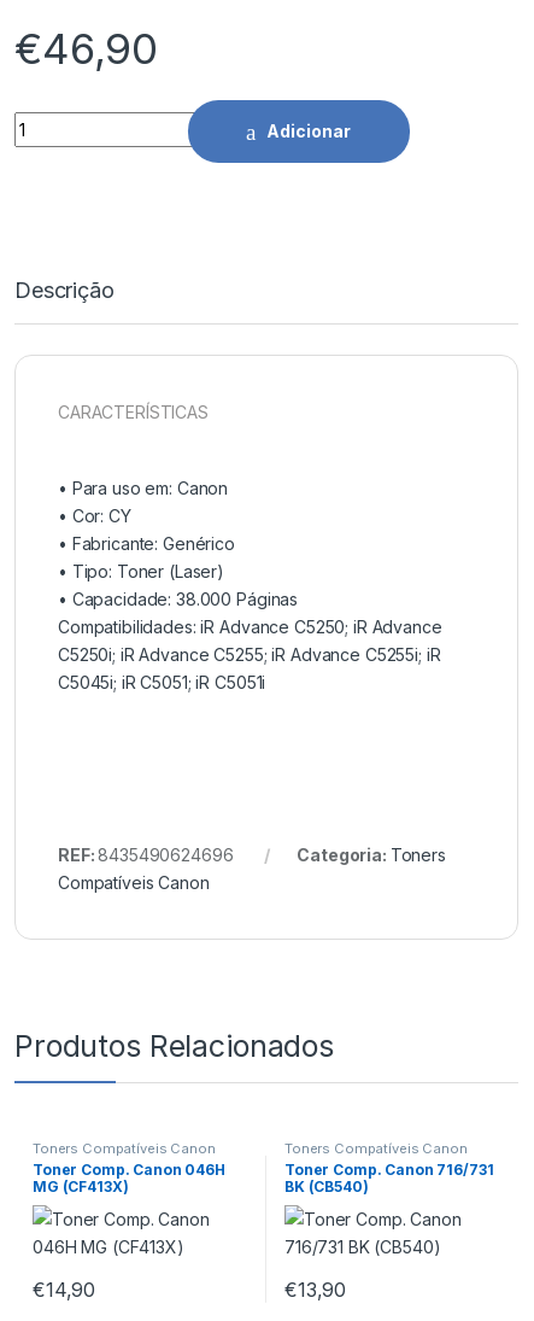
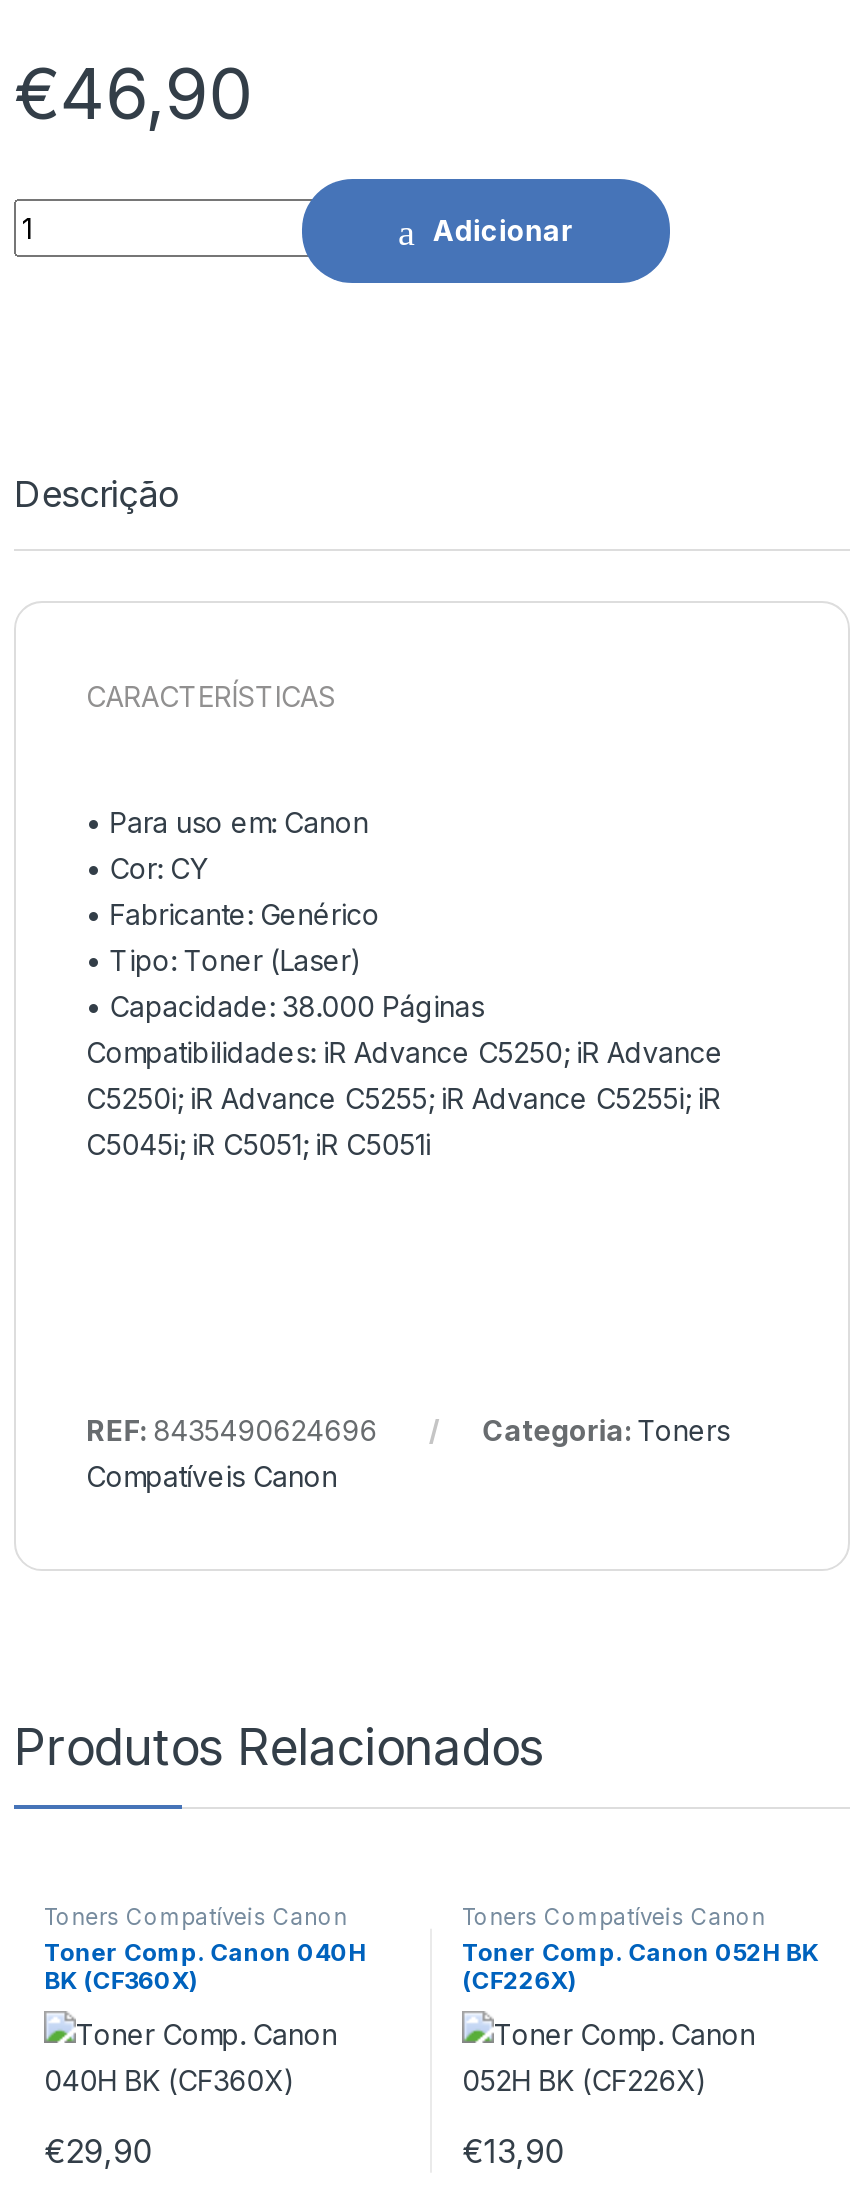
[33,1161,225,1196] Toner Comp. Canon 046H | MG (CF413X) -> [44,1938,366,1996] Toner Comp. Canon 040H | BK (CF360X)
[284,1161,494,1196] Toner Comp. Canon 716/731 | BK (CB540) -> [462,1938,819,1996] Toner Comp. Canon 052H BK | (CF226X)
[33,1277,95,1301] €14,90 -> [44,2130,152,2170] €29,90

